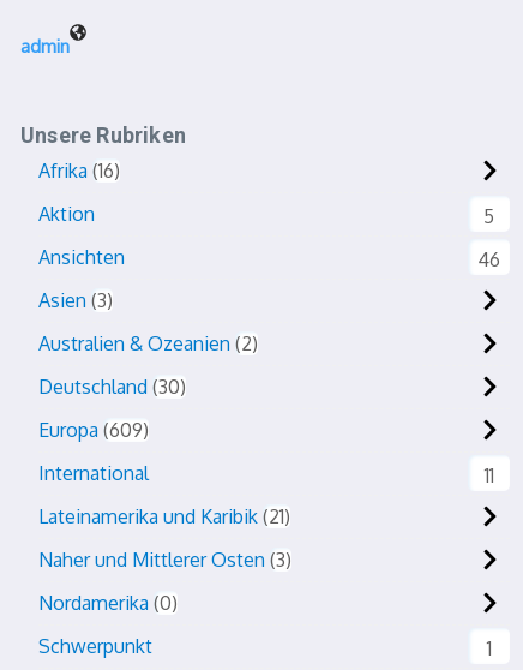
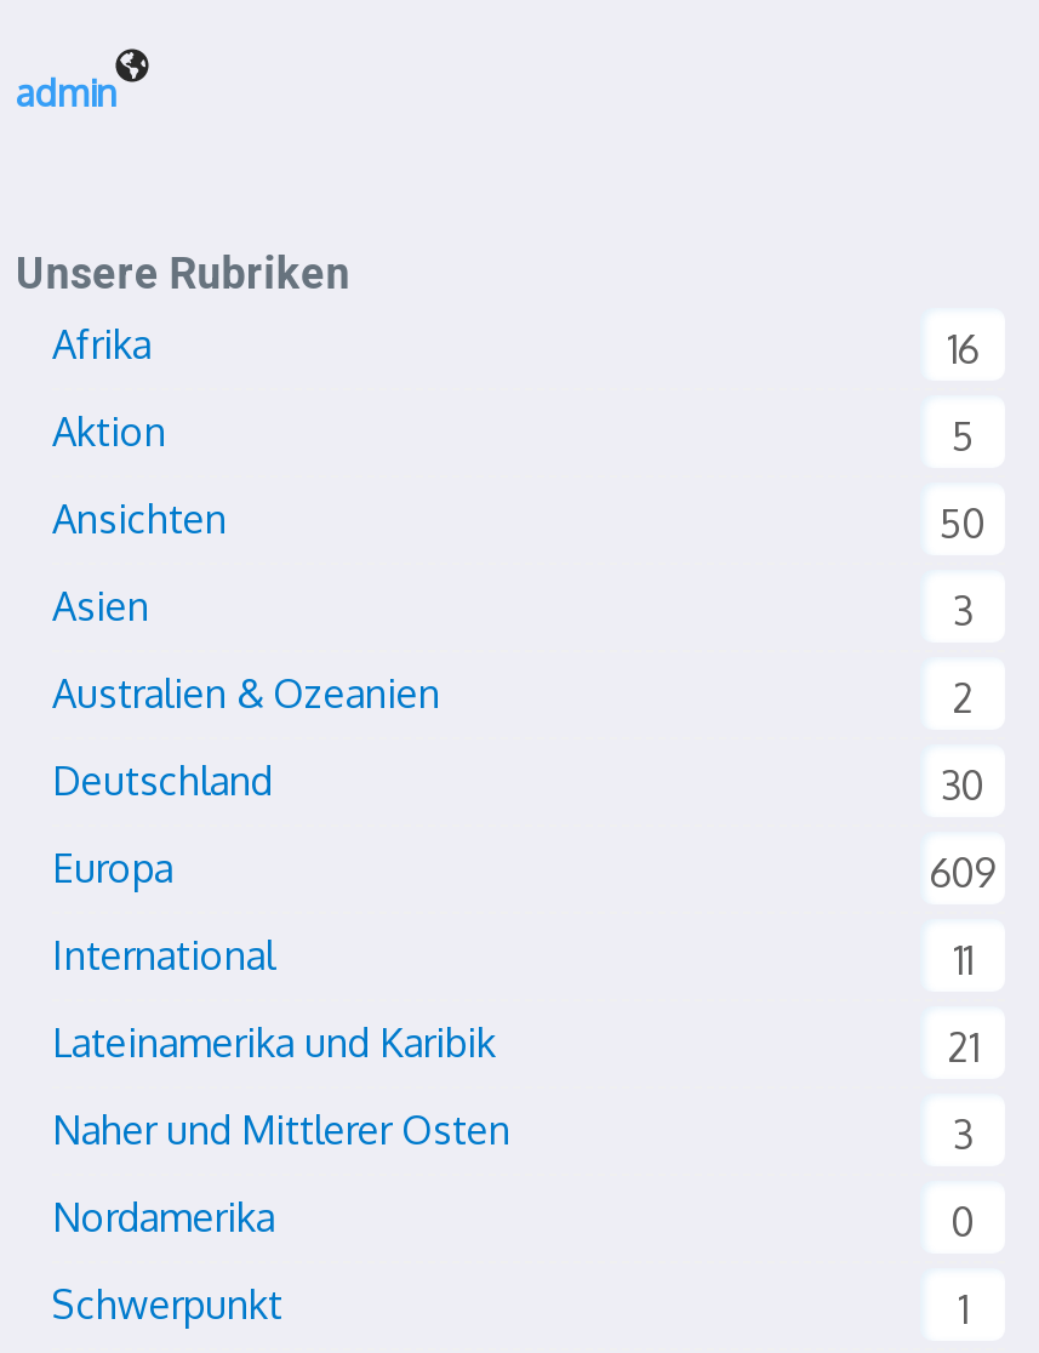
[477,247,500,271] 46 -> [940,499,986,548] 50

